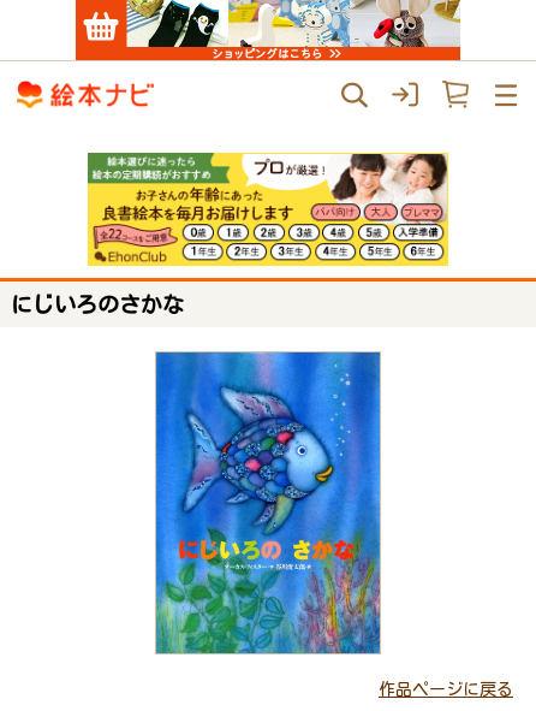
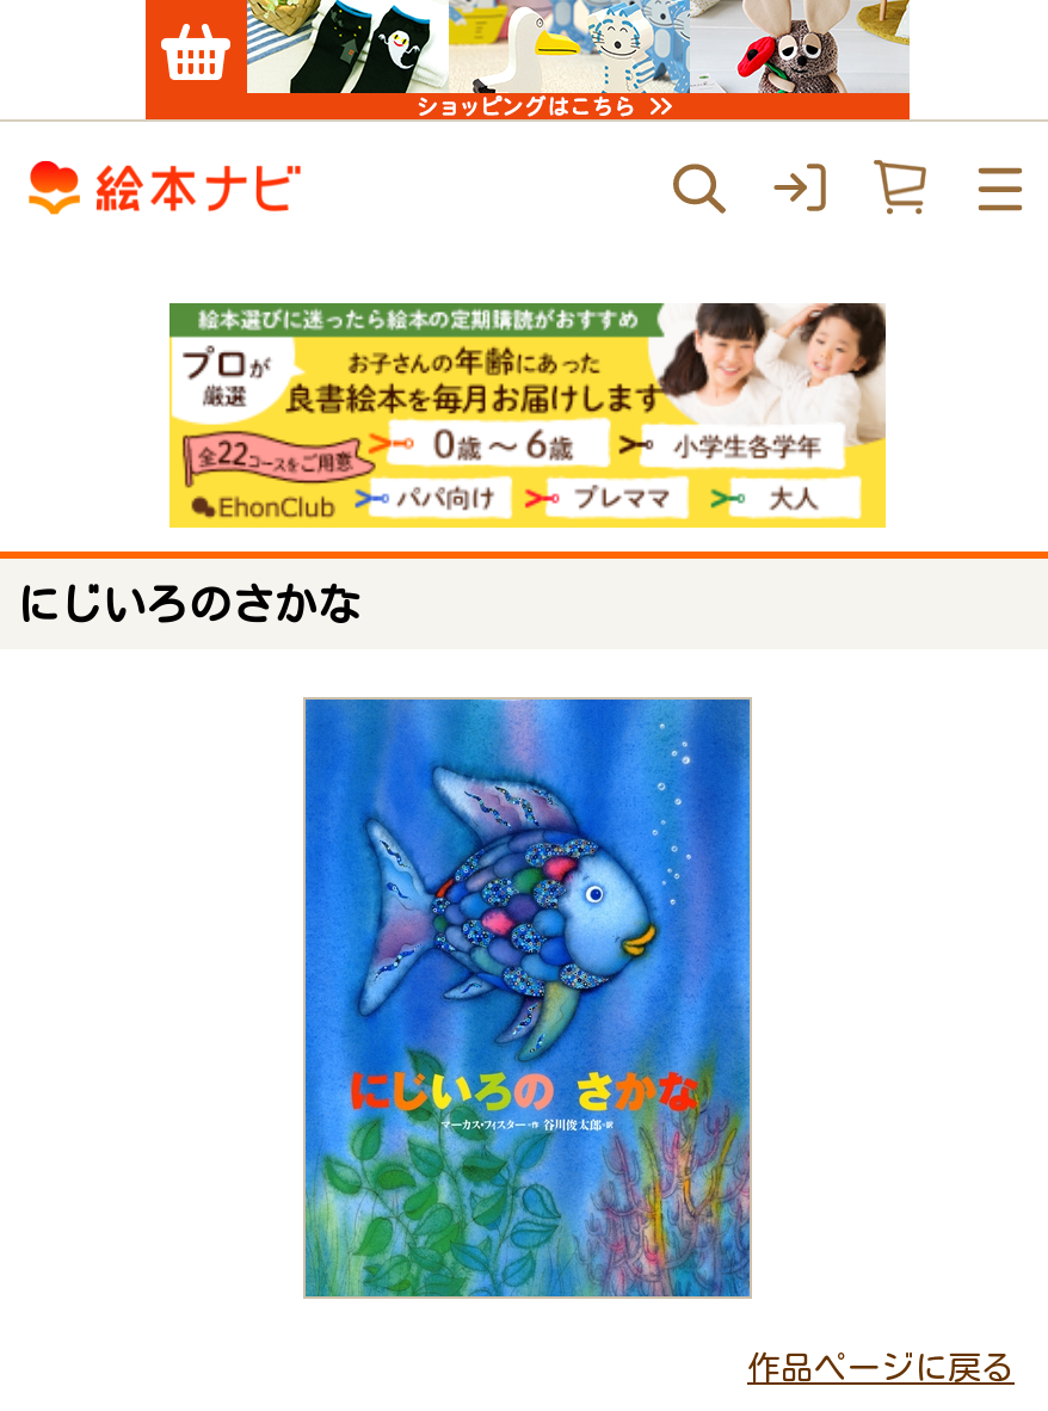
[87,152,449,262] [image] -> [167,301,888,520] [image]

